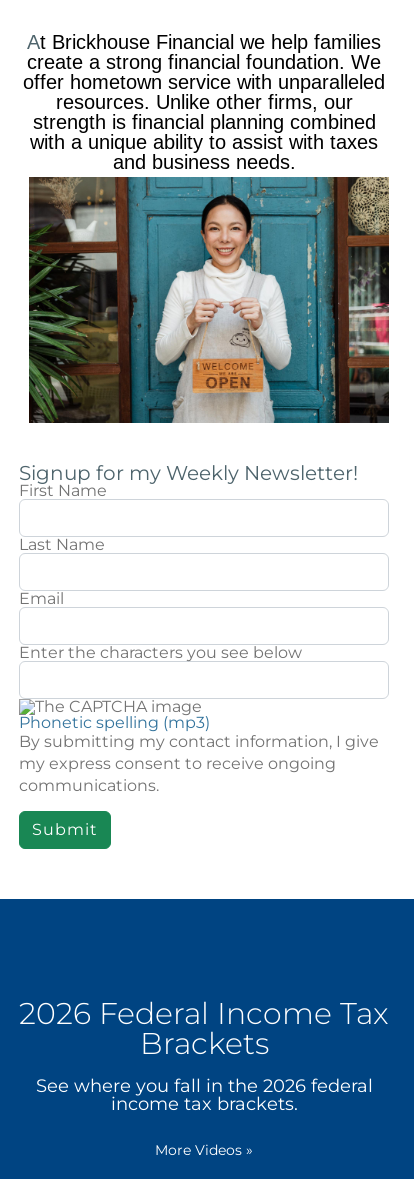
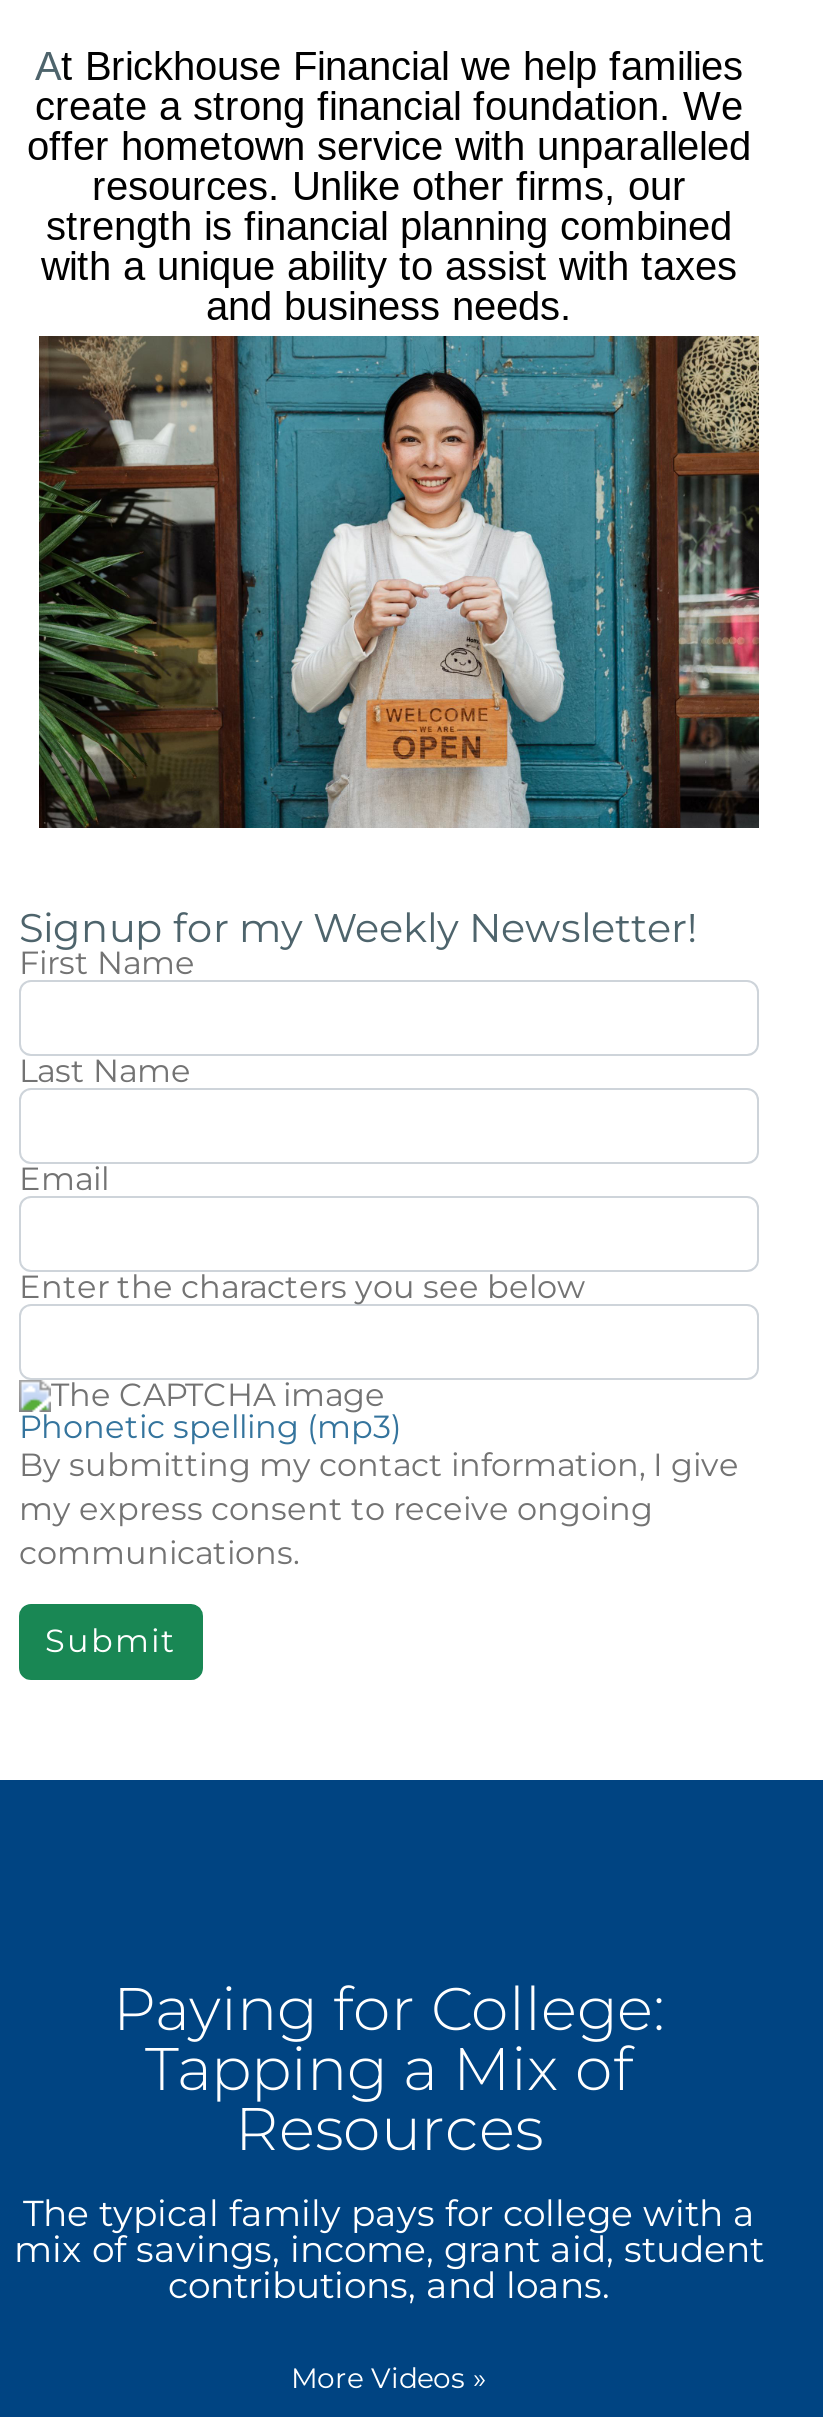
[19,995,389,1115] 2026 Federal Income Tax | Brackets | See where you fall in the 2026 federal | income tax brackets. -> [14,1973,764,2309] Paying for College: | Tapping a Mix of | Resources | The typical family pays for college with a | mix of savings, income, grant aid, student | contributions, and loans.

